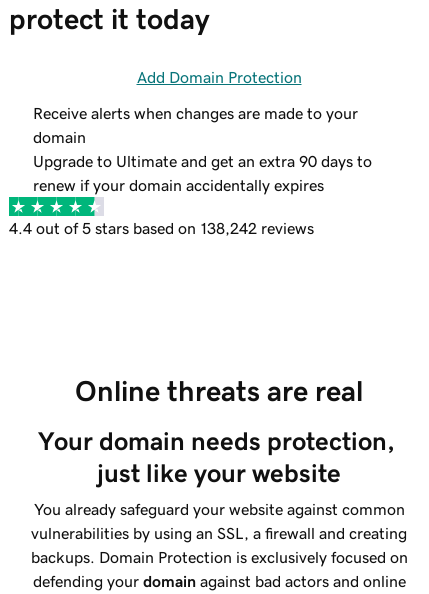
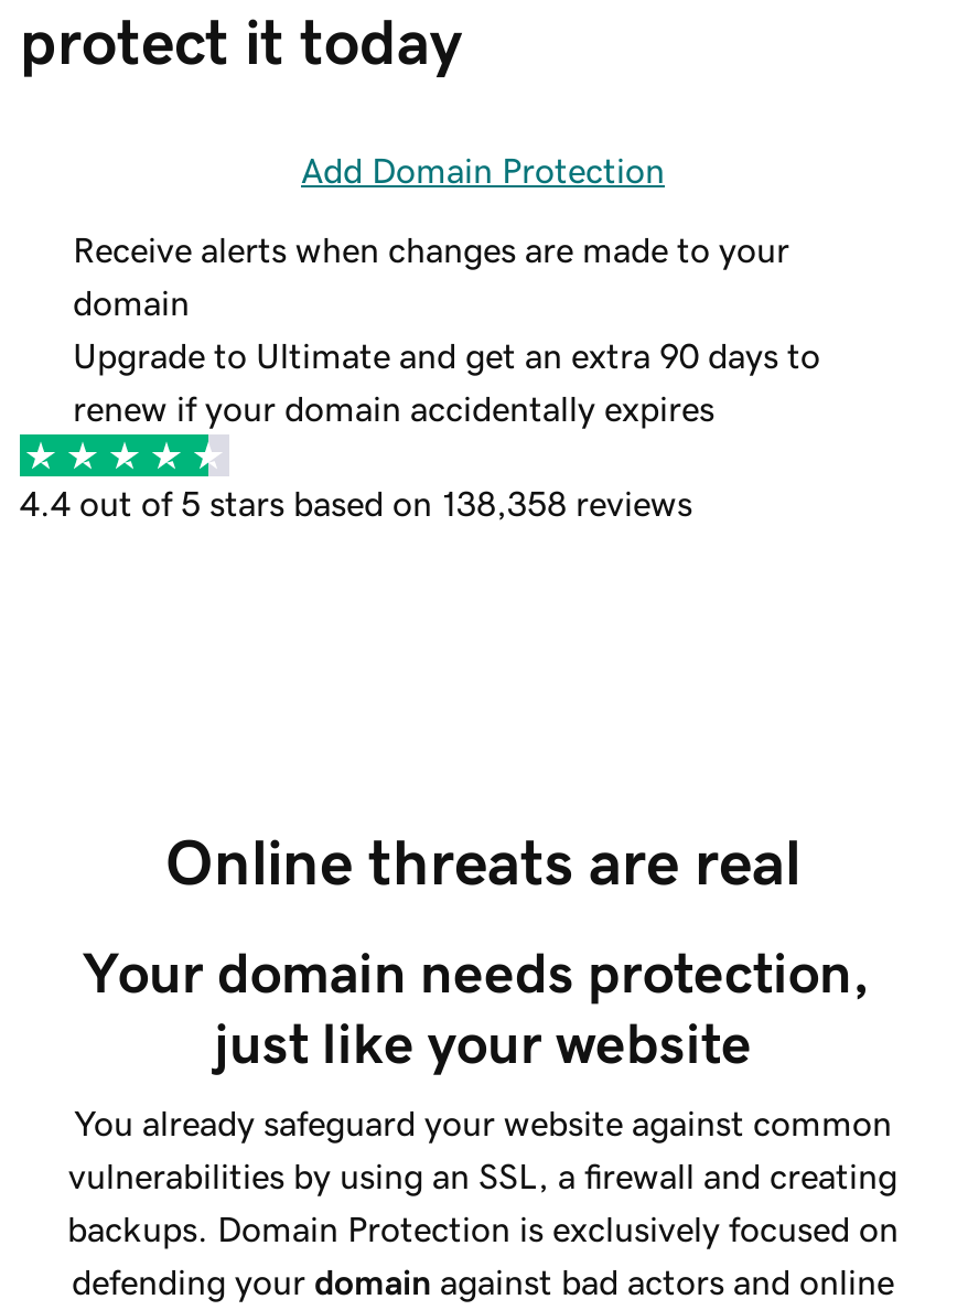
[9,220,314,236] 4.4 out of 5 stars based on 138,242 reviews -> [20,486,692,521] 4.4 out of 5 stars based on 138,358 reviews

